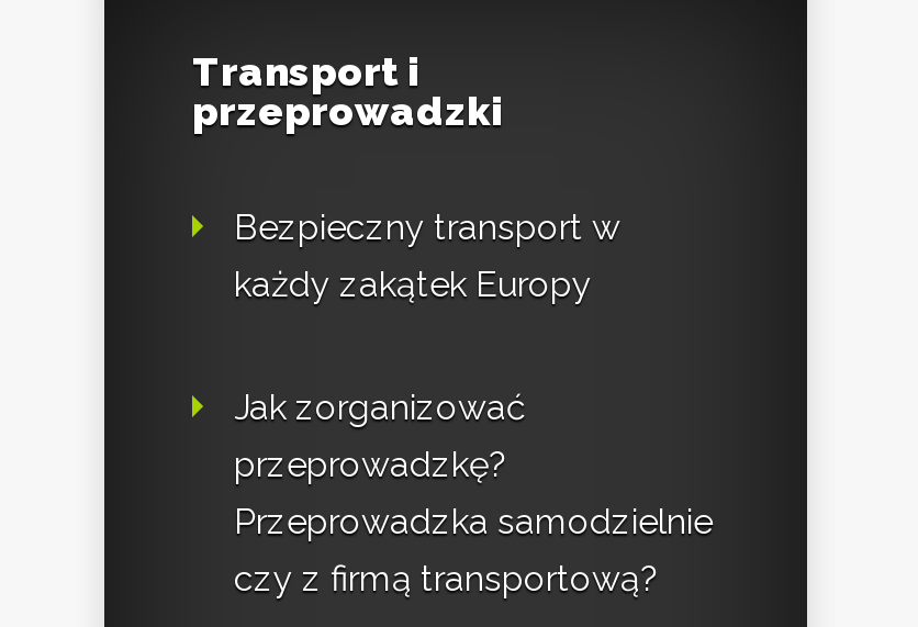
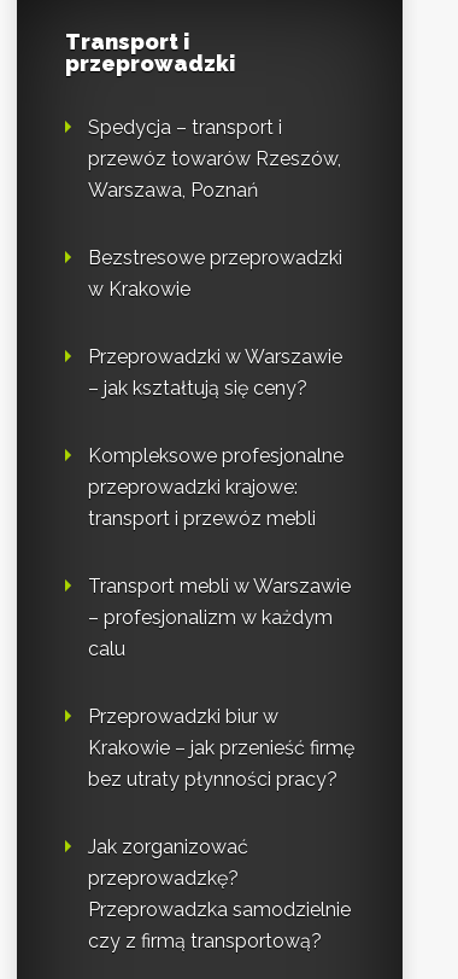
[234,207,620,305] Bezpieczny transport w | każdy zakątek Europy -> [88,116,354,791] Spedycja – transport i | przewóz towarów Rzeszów, | Warszawa, Poznań | Bezstresowe przeprowadzki | w Krakowie | Przeprowadzki w Warszawie | – jak kształtują się ceny? | Kompleksowe profesjonalne | przeprowadzki krajowe: | transport i przewóz mebli | Transport mebli w Warszawie | – profesjonalizm w każdym | calu | Przeprowadzki biur w | Krakowie – jak przenieść firmę | bez utraty płynności pracy?

